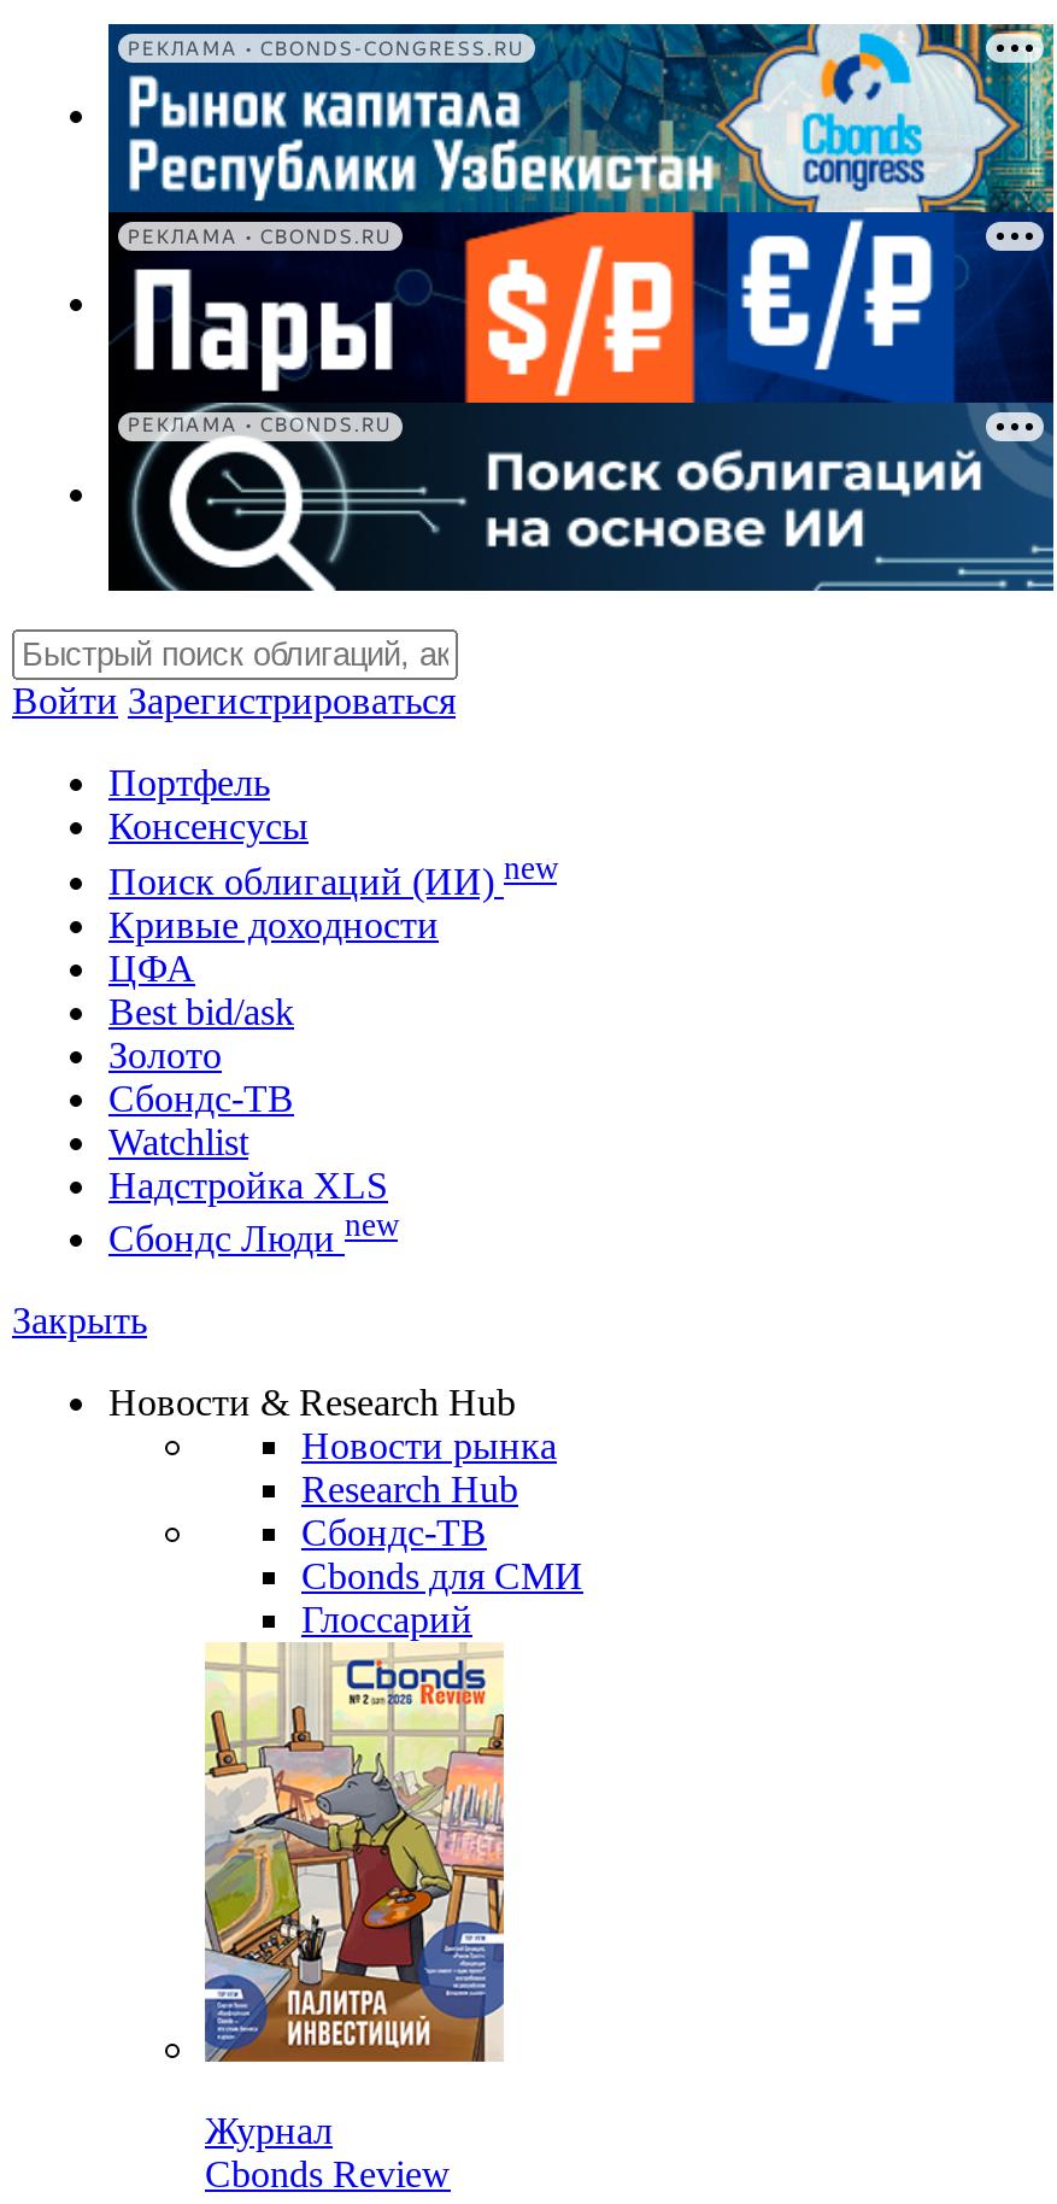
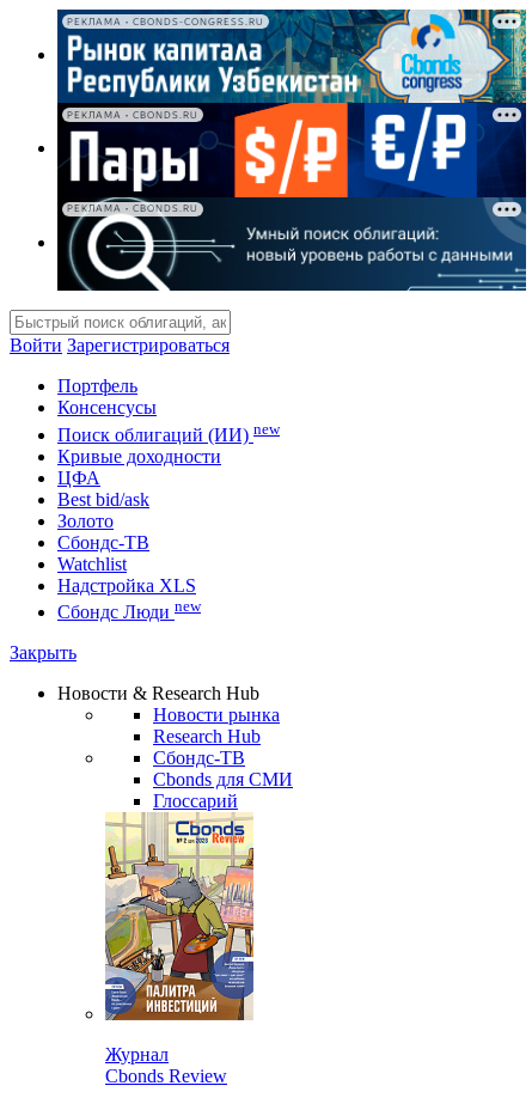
[485,449,1024,550] [image] -> [245,221,513,269] [image]

